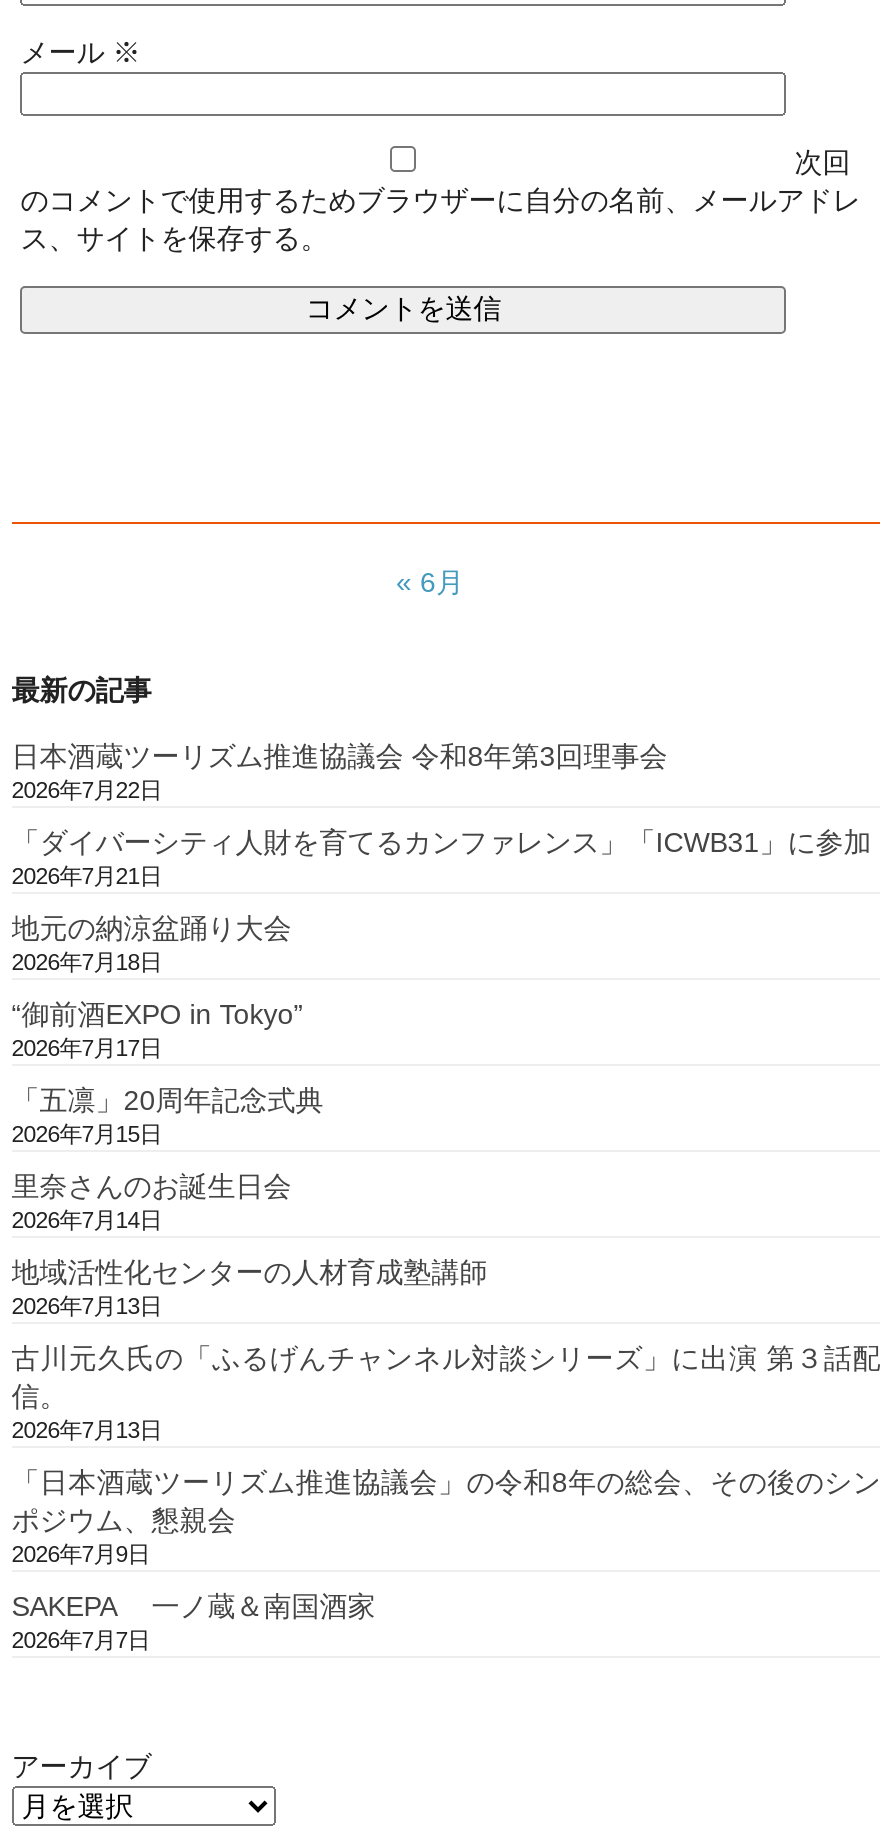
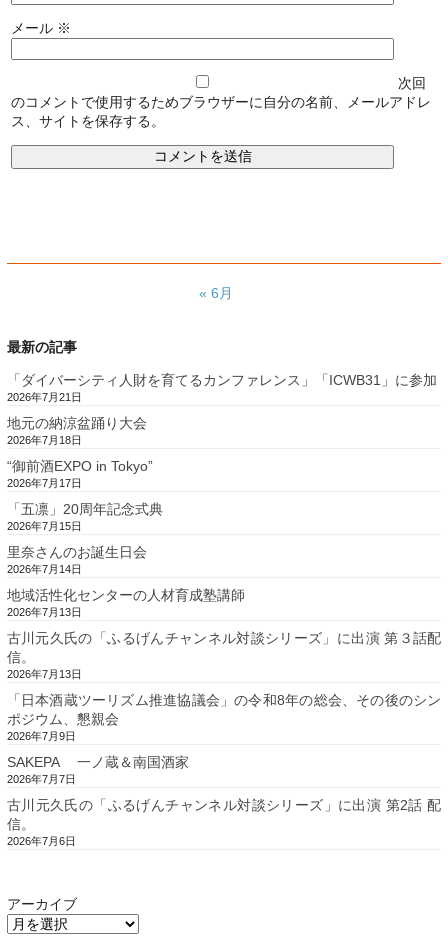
[11,739,667,801] 日本酒蔵ツーリズム推進協議会 令和8年第3回理事会 | 2026年7月22日 -> none
moved [11,825,881,1651] -> [7,372,441,785]: 「ダイバーシティ人財を育てるカンファレンス」「ICWB31」に参加 | 2026年7月21日 | 地元の納涼盆踊り大会 | ... | SAKEPA 一ノ蔵＆南国酒家 | 2026年7月7日
none -> [7,797,441,847] 古川元久氏の「ふるげんチャンネル対談シリーズ」に出演 第2話 配 | 信。 | 2026年7月6日

